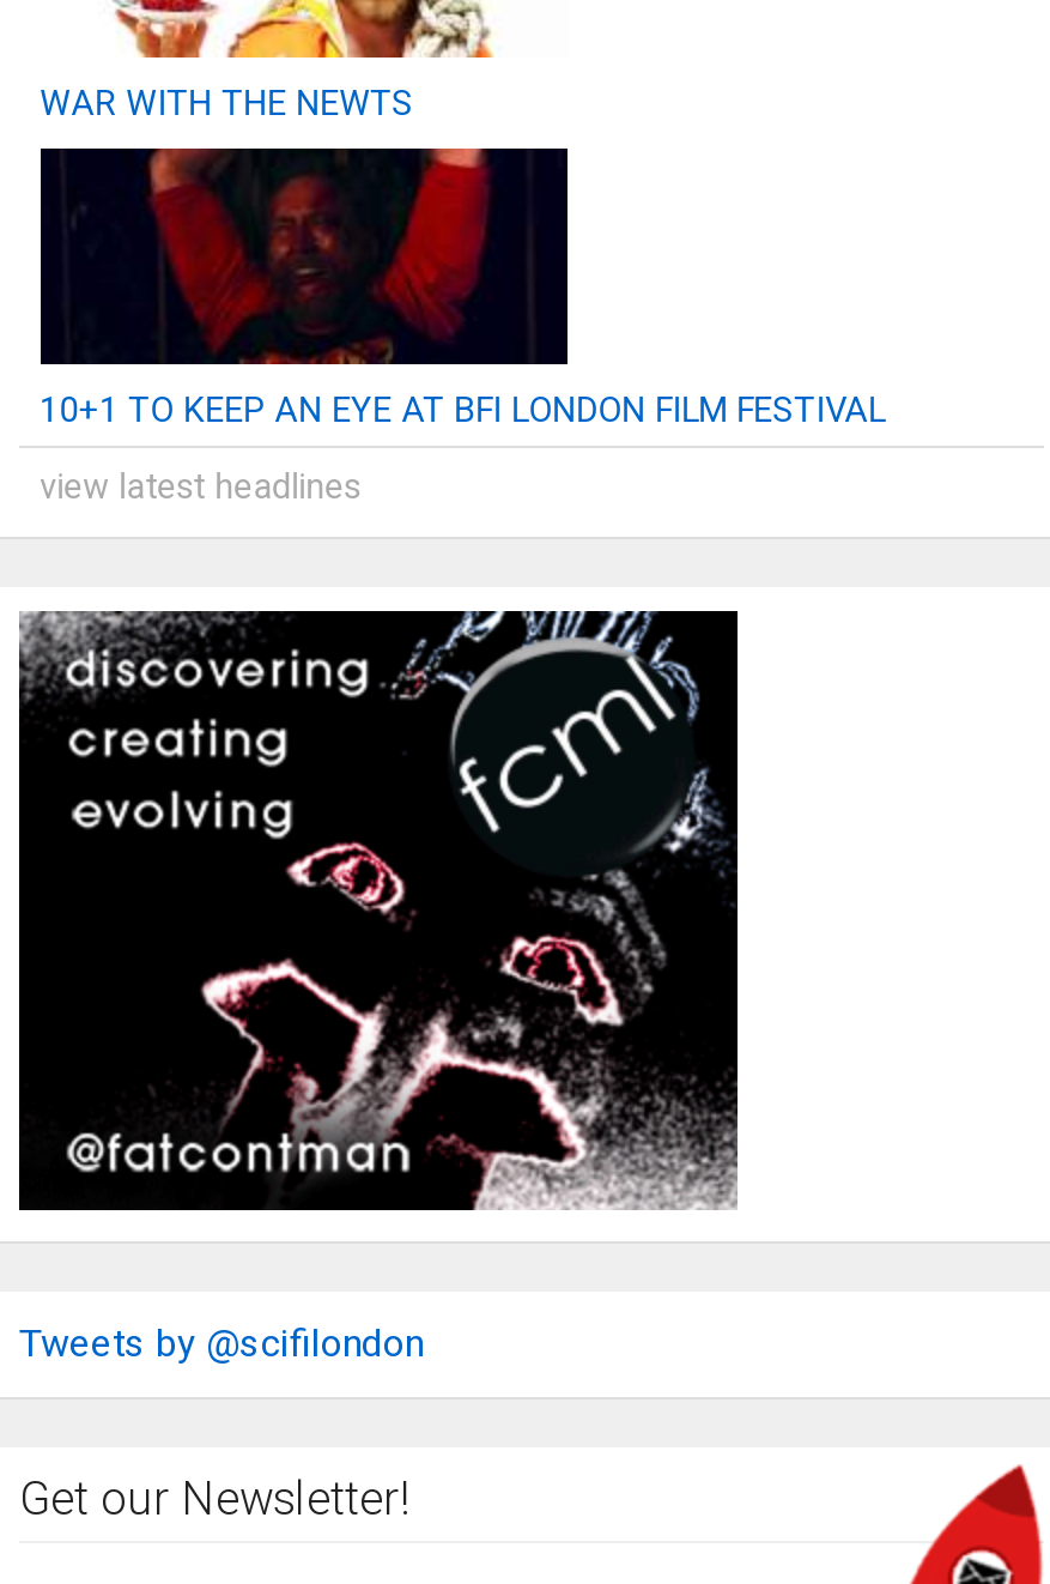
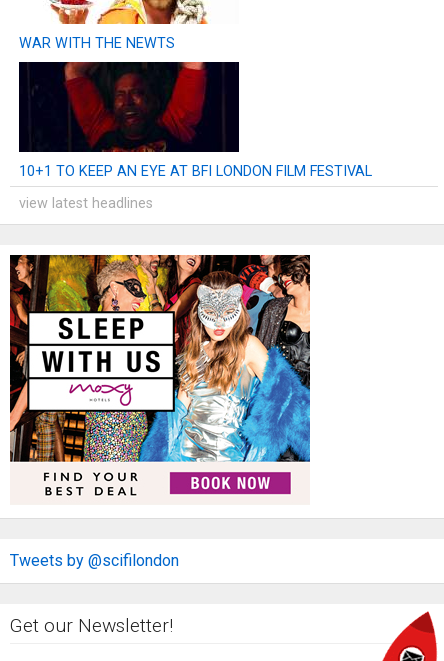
[17,609,740,1213] [image] -> [9,254,311,505] [image]

